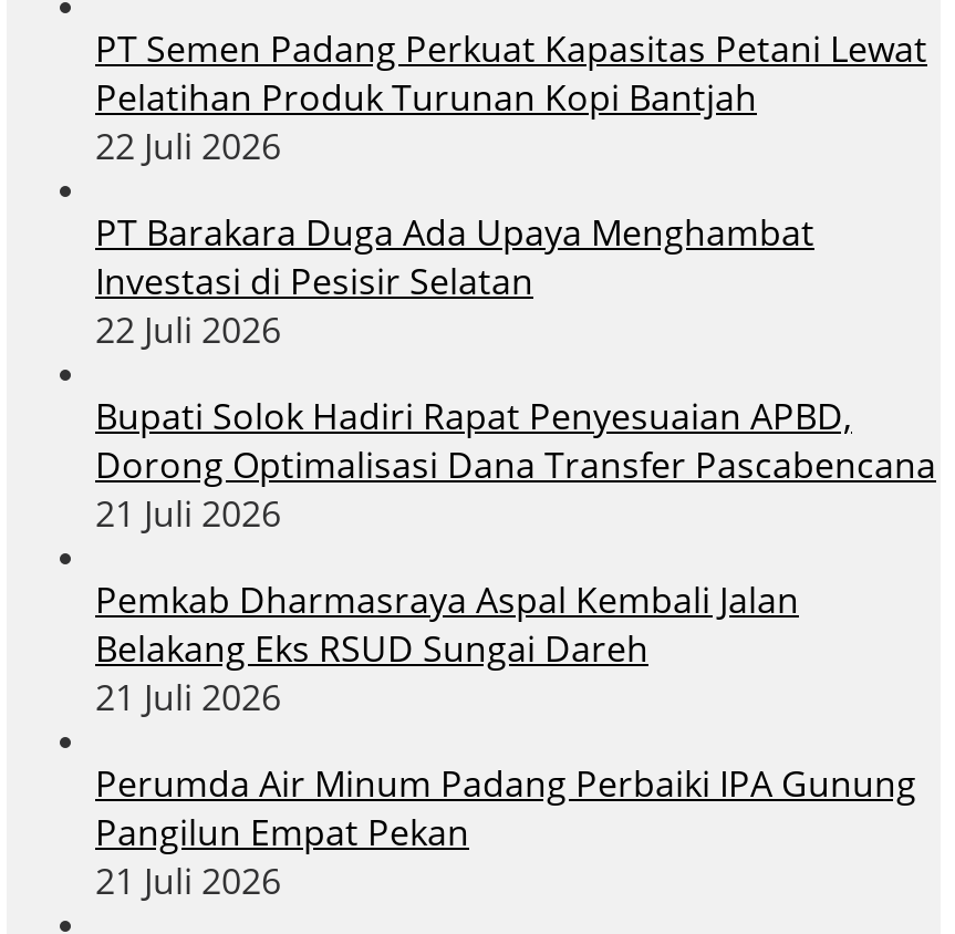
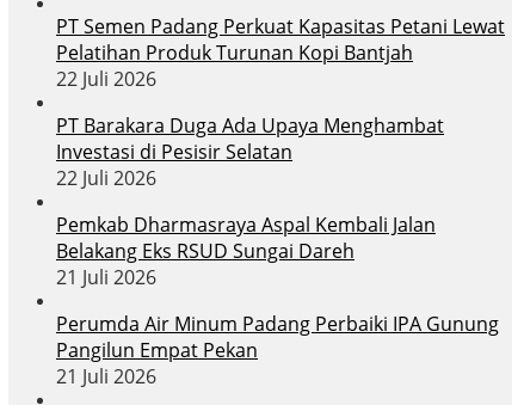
[95,391,936,537] Bupati Solok Hadiri Rapat Penyesuaian APBD, | Dorong Optimalisasi Dana Transfer Pascabencana | 21 Juli 2026 -> none

